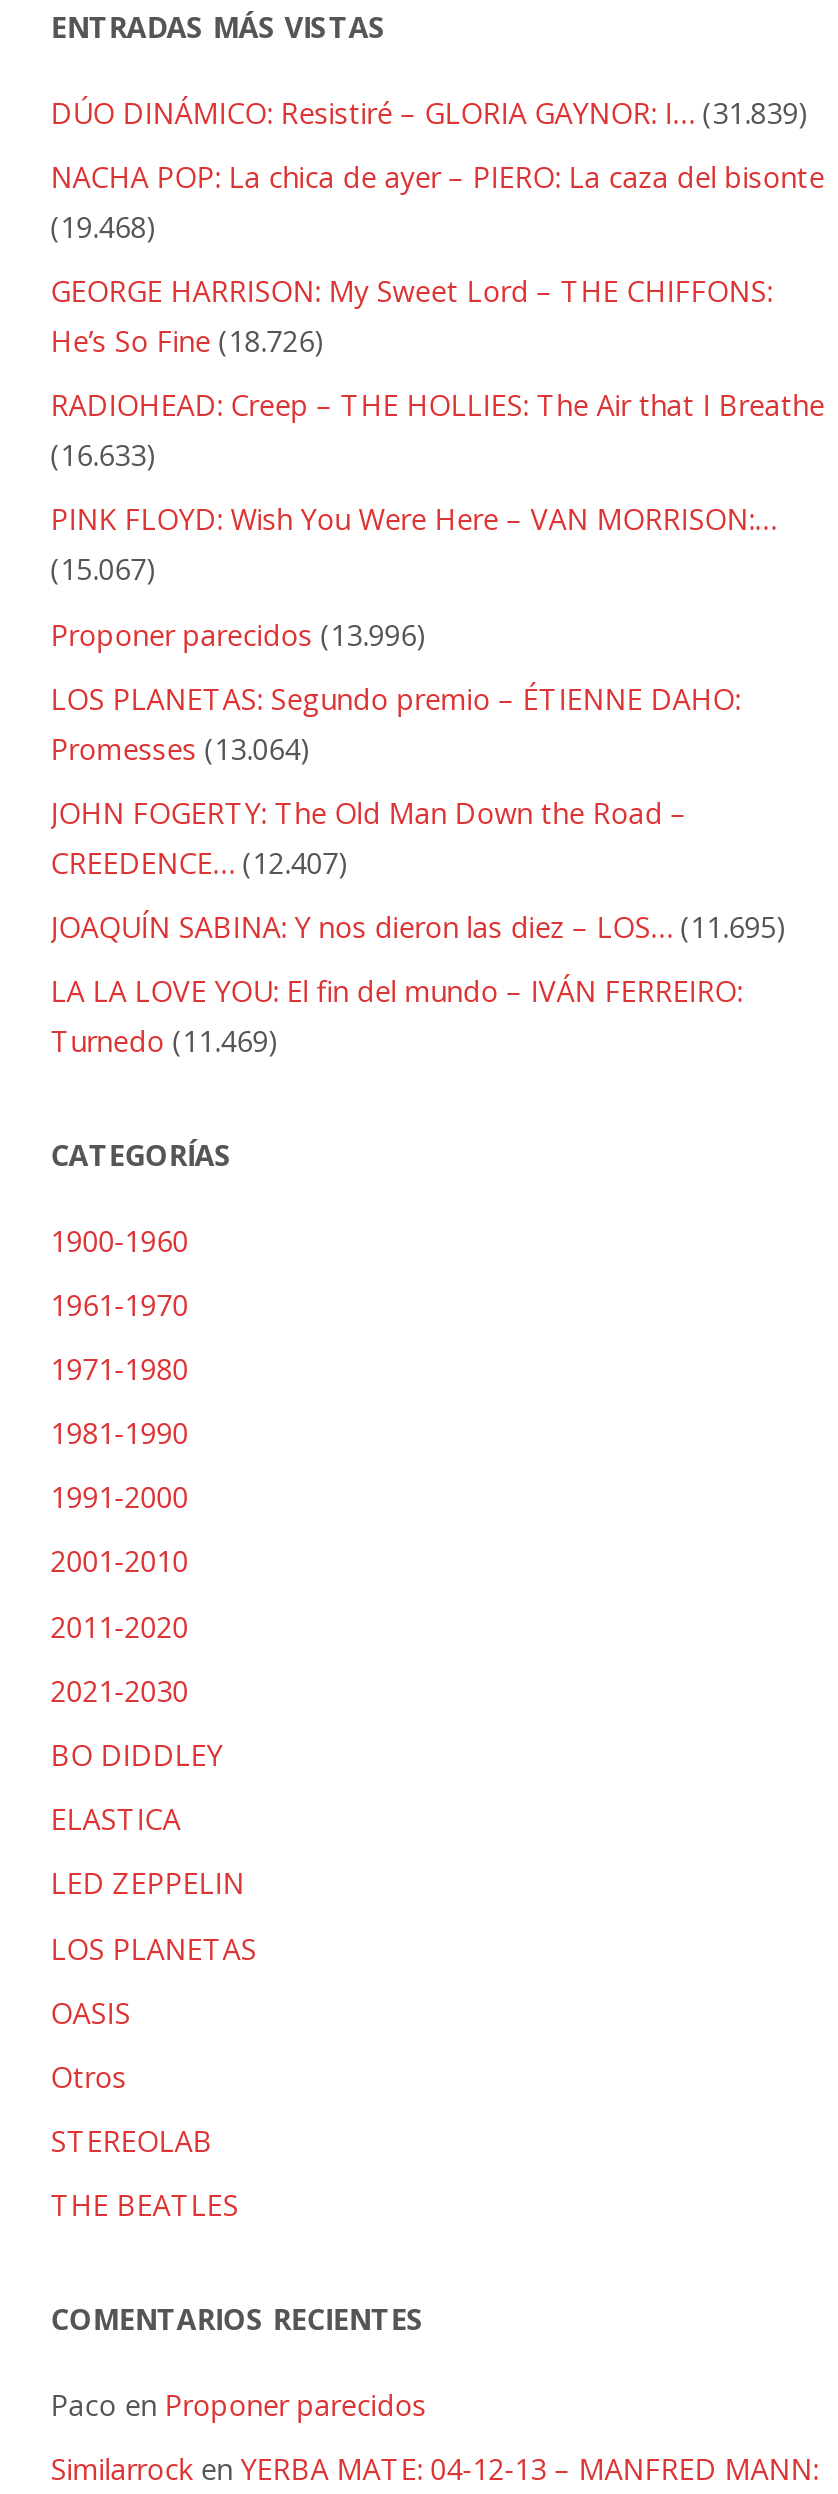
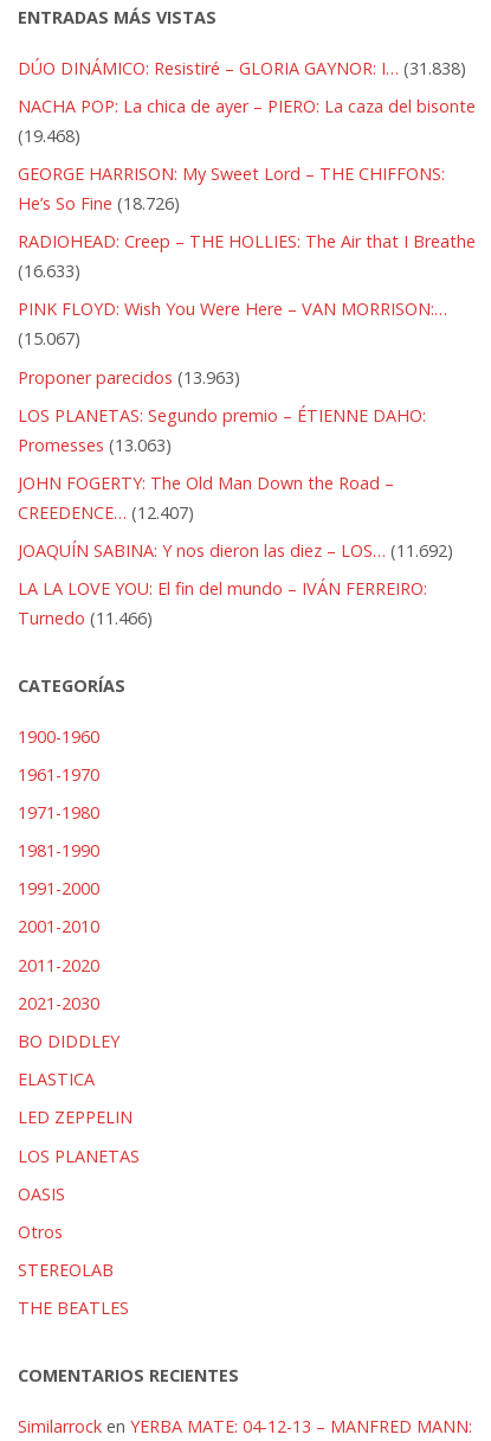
[51,93,809,131] DÚO DINÁMICO: Resistiré – GLORIA GAYNOR: I… (31.839) -> [18,57,466,79] DÚO DINÁMICO: Resistiré – GLORIA GAYNOR: I… (31.838)
[51,615,427,653] Proponer parecidos (13.996) -> [18,366,240,388] Proponer parecidos (13.963)
[51,730,311,768] Promesses (13.064) -> [18,433,171,456] Promesses (13.063)
[51,908,787,946] JOAQUÍN SABINA: Y nos dieron las diez – LOS… (11.695) -> [18,539,453,562] JOAQUÍN SABINA: Y nos dieron las diez – LOS… (11.692)
[51,1023,279,1061] Turnedo (11.469) -> [18,607,152,630] Turnedo (11.466)
[51,2385,427,2423] Paco en Proponer parecidos -> none

